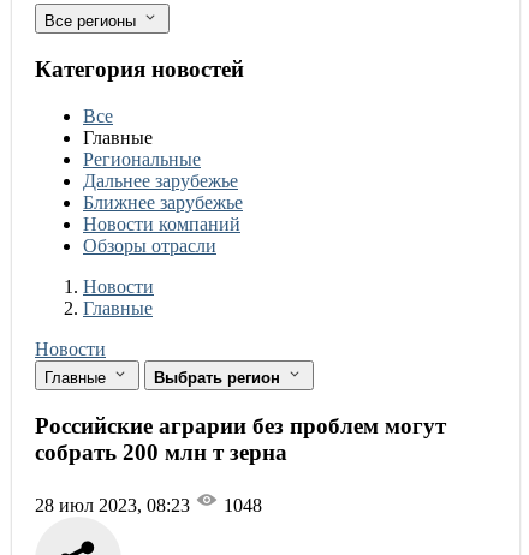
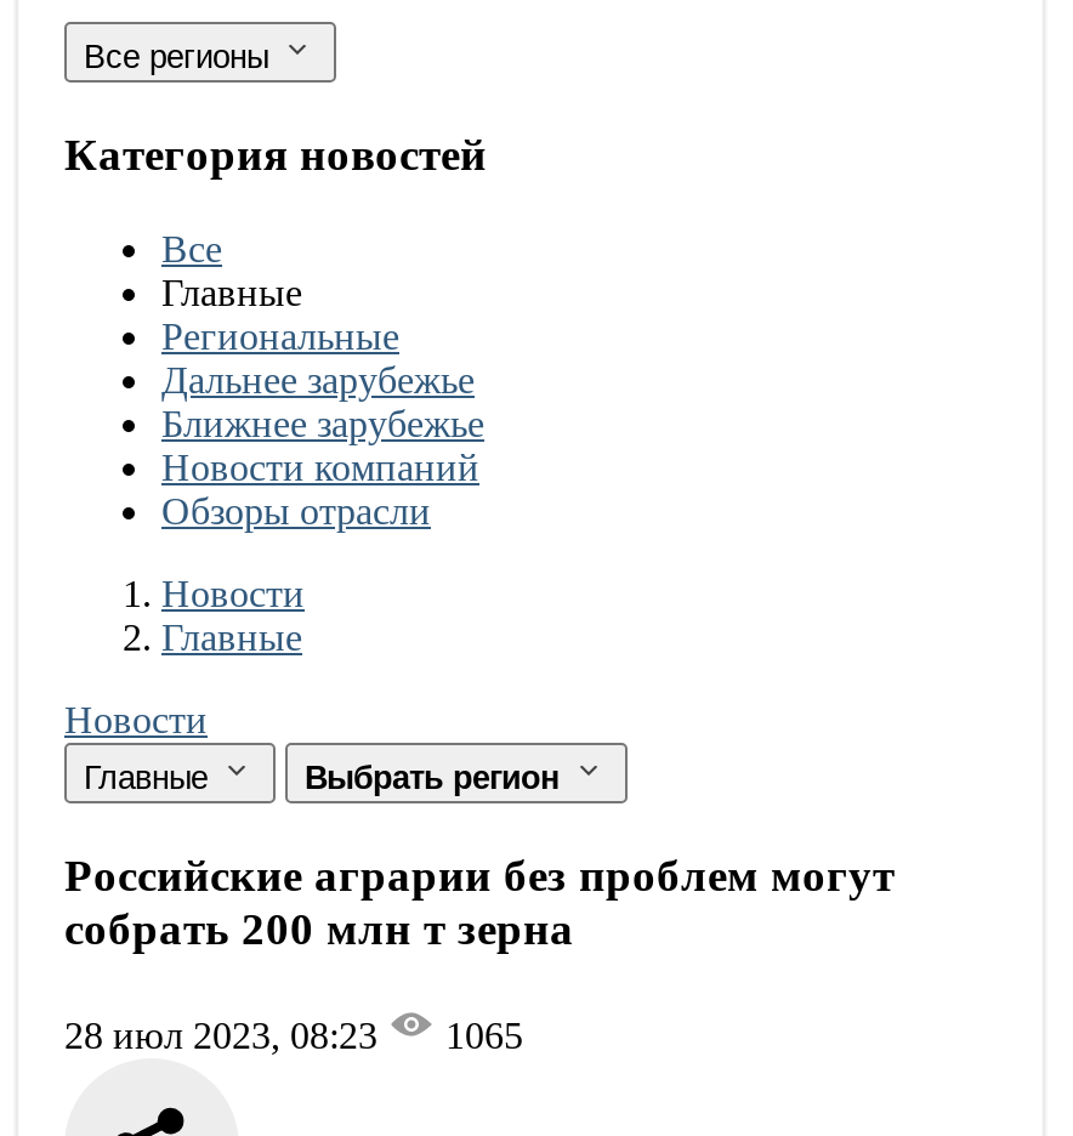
[35,495,262,516] 28 июл 2023, 08:23 1048 -> [64,1015,523,1057] 28 июл 2023, 08:23 1065

